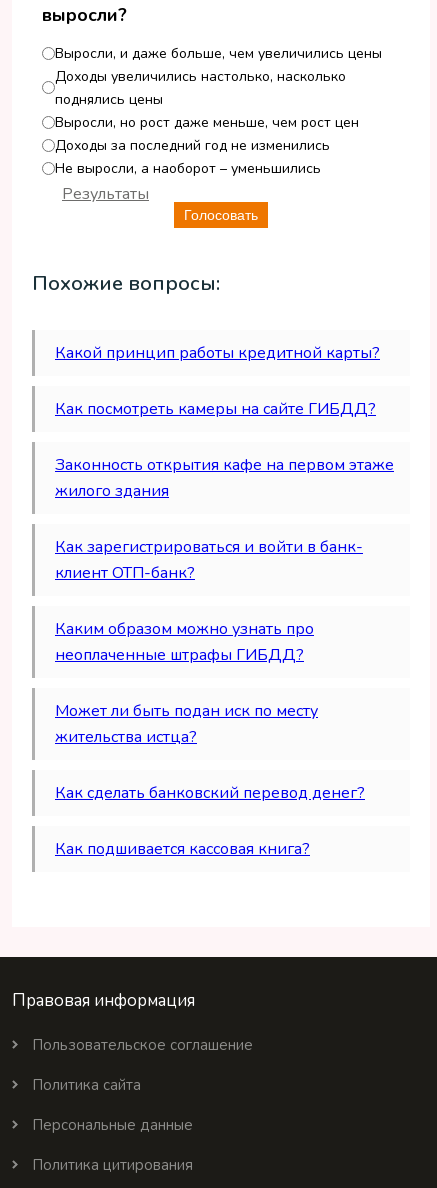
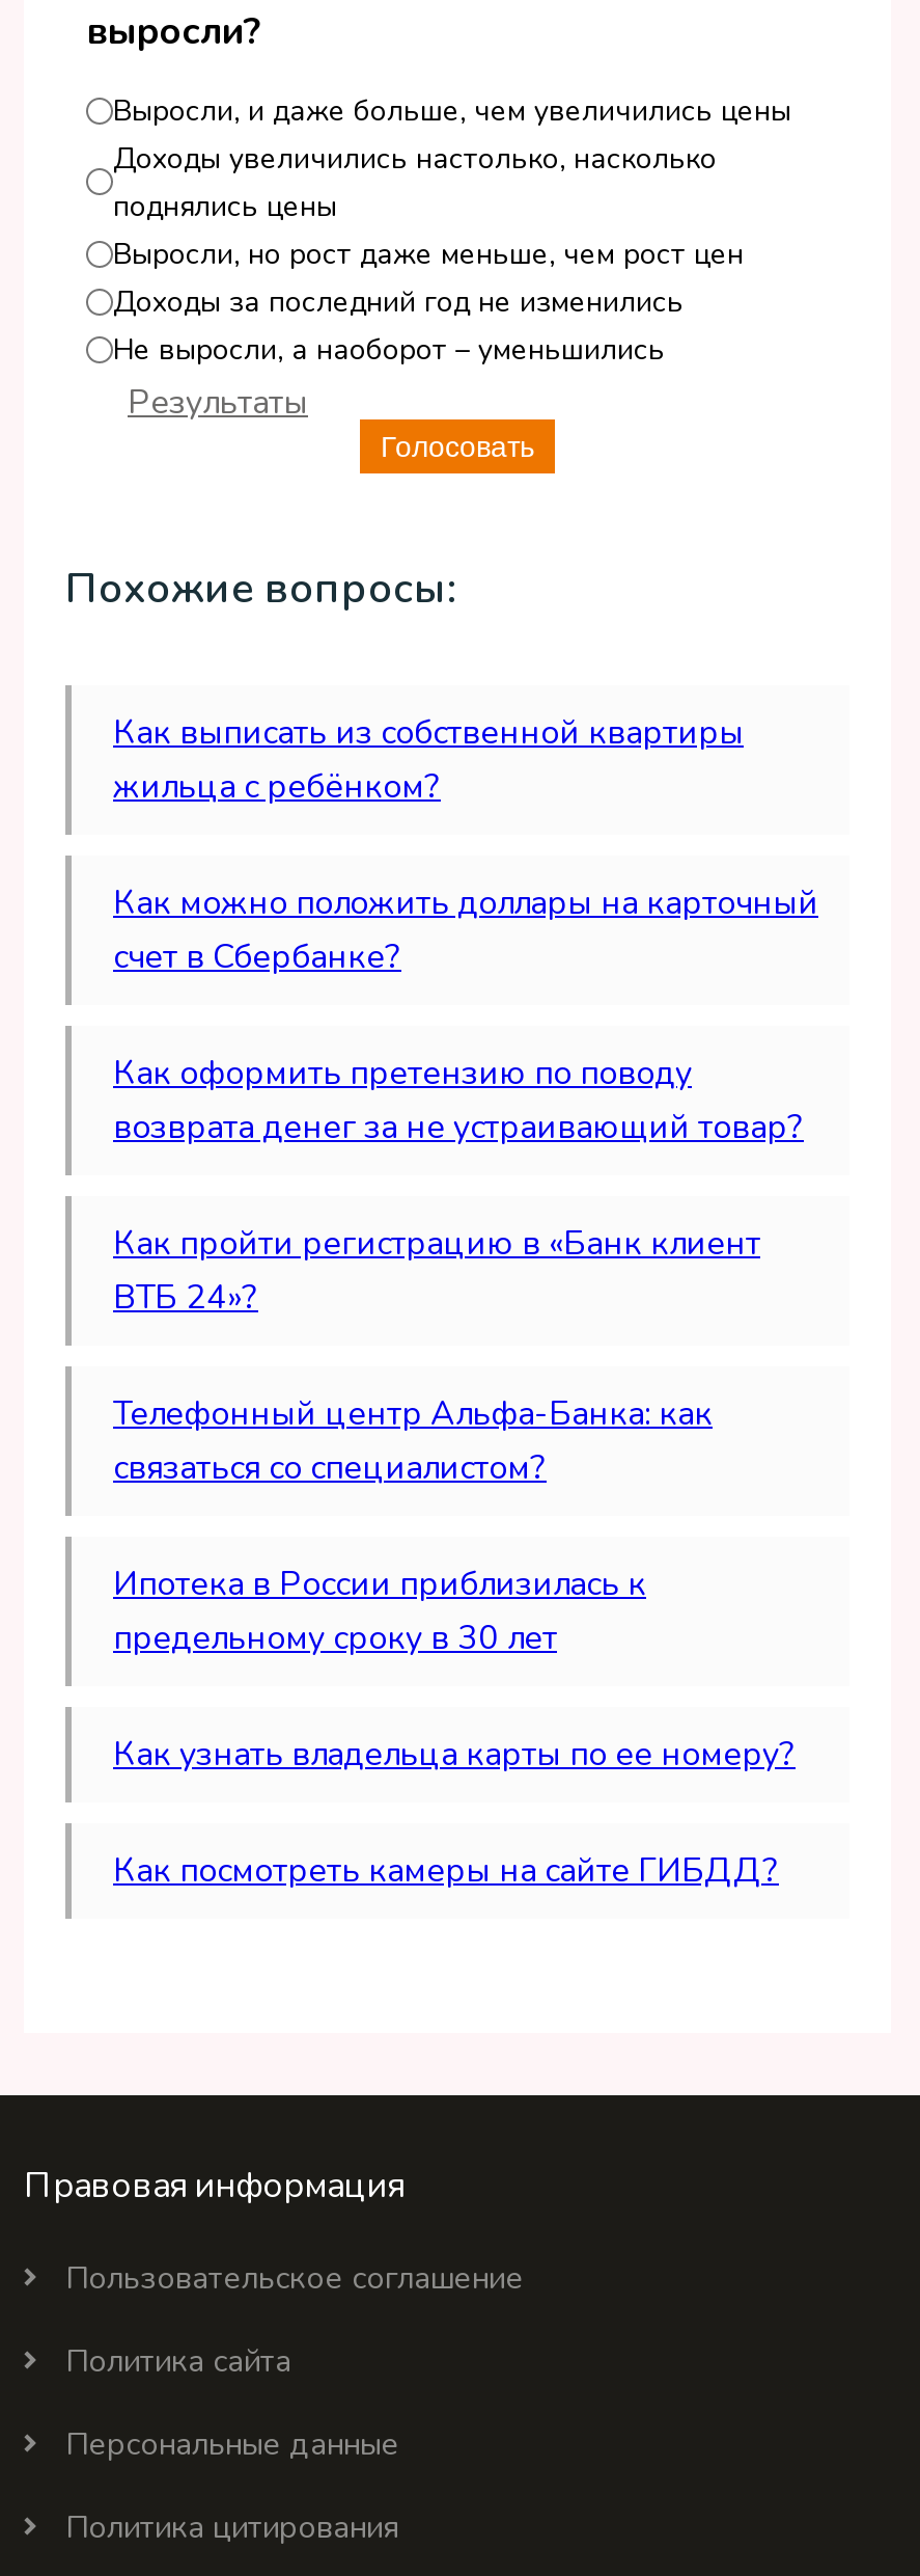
[55,342,380,364] Какой принцип работы кредитной карты? -> [113,710,818,1777] Как выписать из собственной квартиры | жильца с ребёнком? | Как можно положить доллары на карточный | счет в Сбербанке? | Как оформить претензию по поводу | возврата денег за не устраивающий товар? | Как пройти регистрацию в «Банк клиент | ВТБ 24»? | Телефонный центр Альфа-Банка: как | связаться со специалистом? | Ипотека в России приблизилась к | предельному сроку в 30 лет | Как узнать владельца карты по ее номеру?
moved [55,398,376,420] -> [113,1848,779,1893]: Как посмотреть камеры на сайте ГИБДД?
[55,454,394,860] Законность открытия кафе на первом этаже | жилого здания | Как зарегистрироваться и войти в банк- | клиент ОТП-банк? | Каким образом можно узнать про | неоплаченные штрафы ГИБДД? | Может ли быть подан иск по месту | жительства истца? | Как сделать банковский перевод денег? | Как подшивается кассовая книга? -> none

